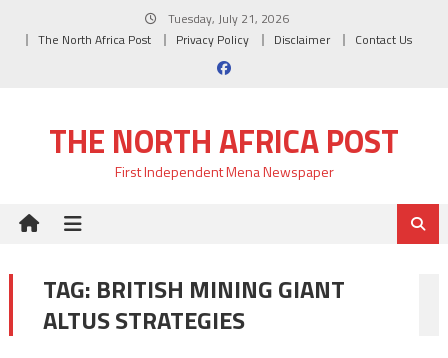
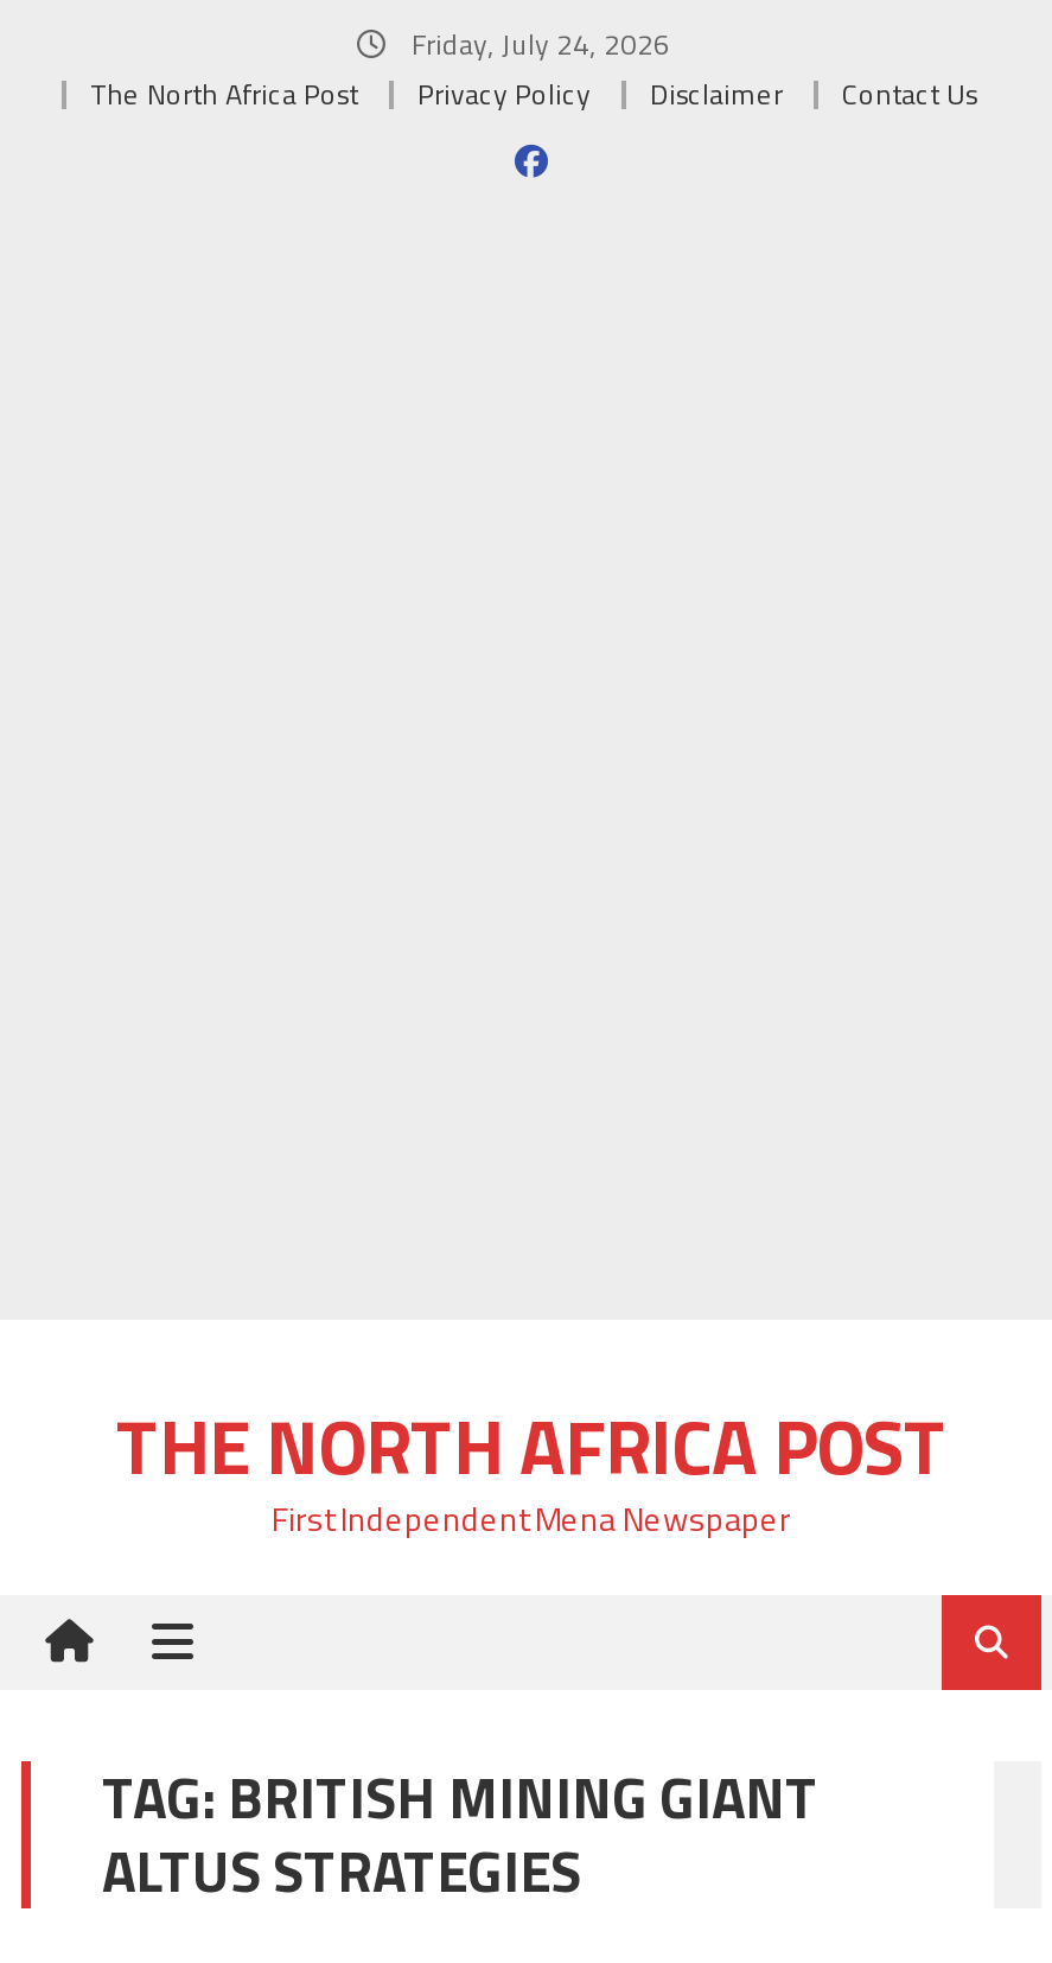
[164,9,288,28] Tuesday, July 21, 2026 -> [404,21,670,66] Friday, July 24, 2026

